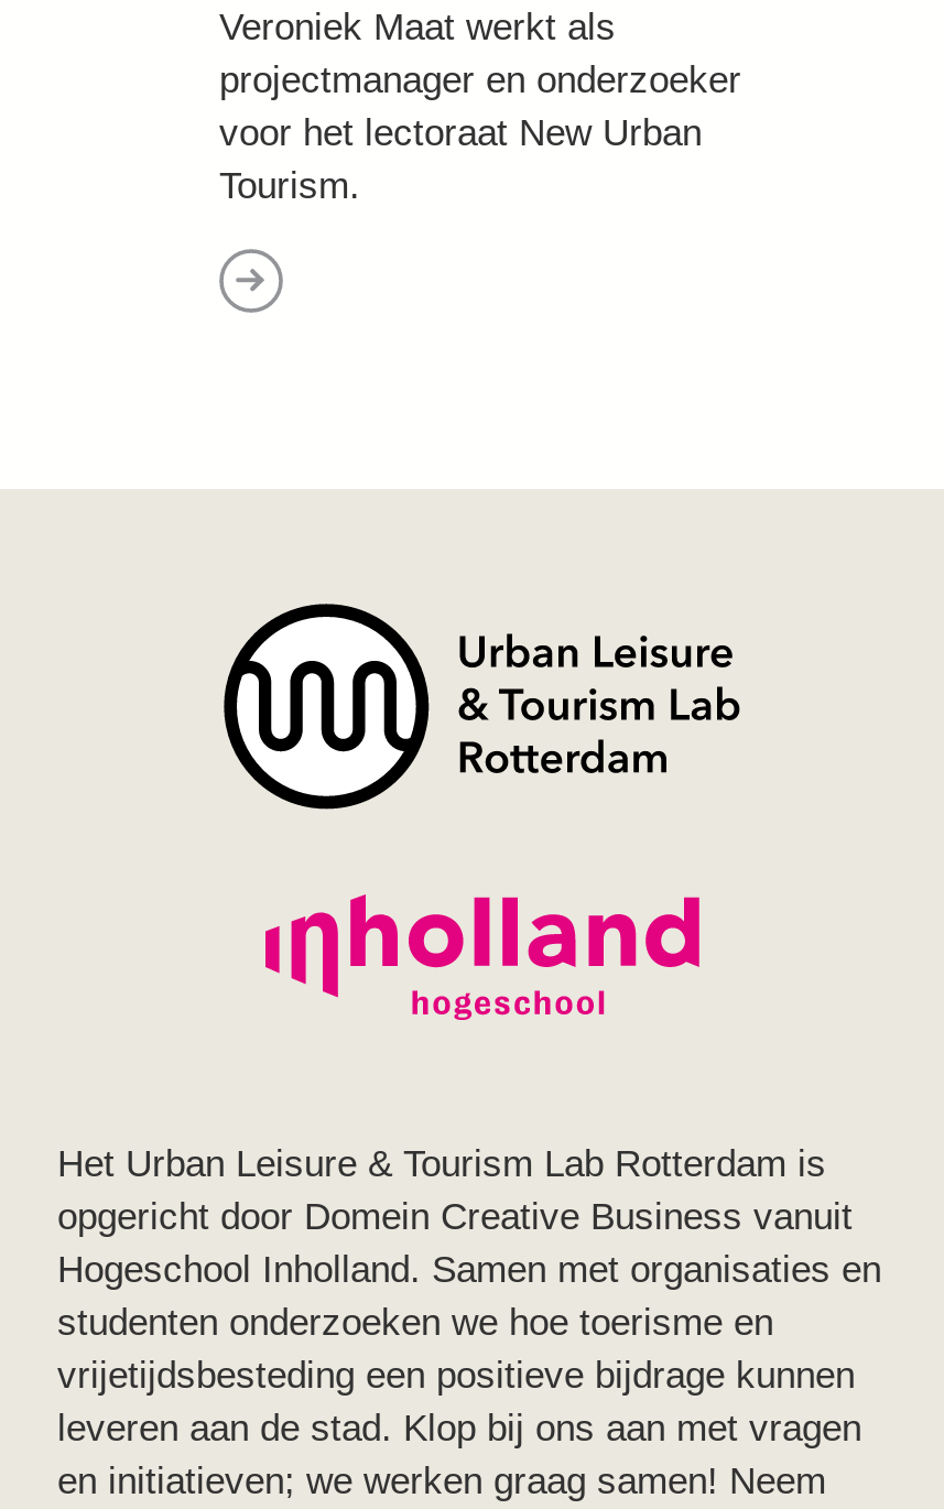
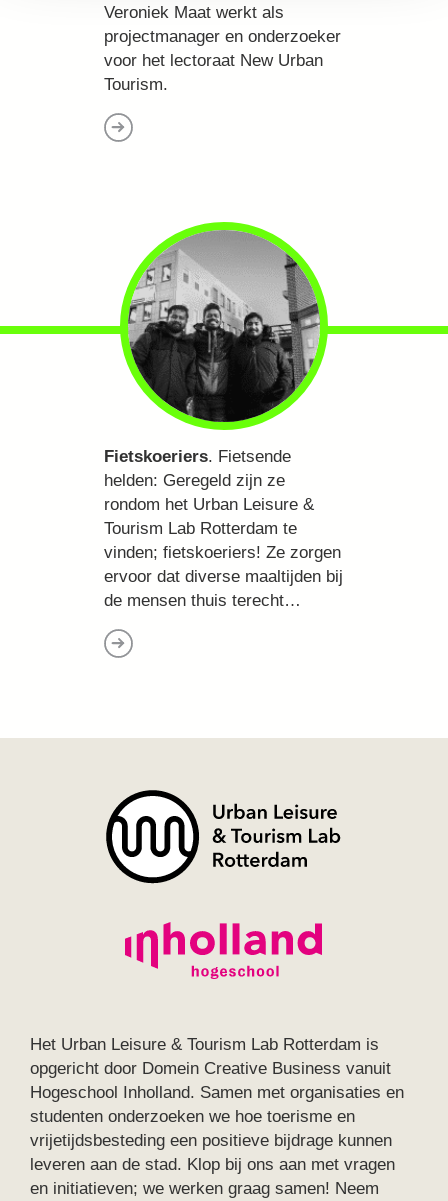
none -> [3,221,445,610] [image] | Fietskoeriers. Fietsende | helden: Geregeld zijn ze | rondom het Urban Leisure & | Tourism Lab Rotterdam te | vinden; fietskoeriers! Ze zorgen | ervoor dat diverse maaltijden bij | de mensen thuis terecht…

